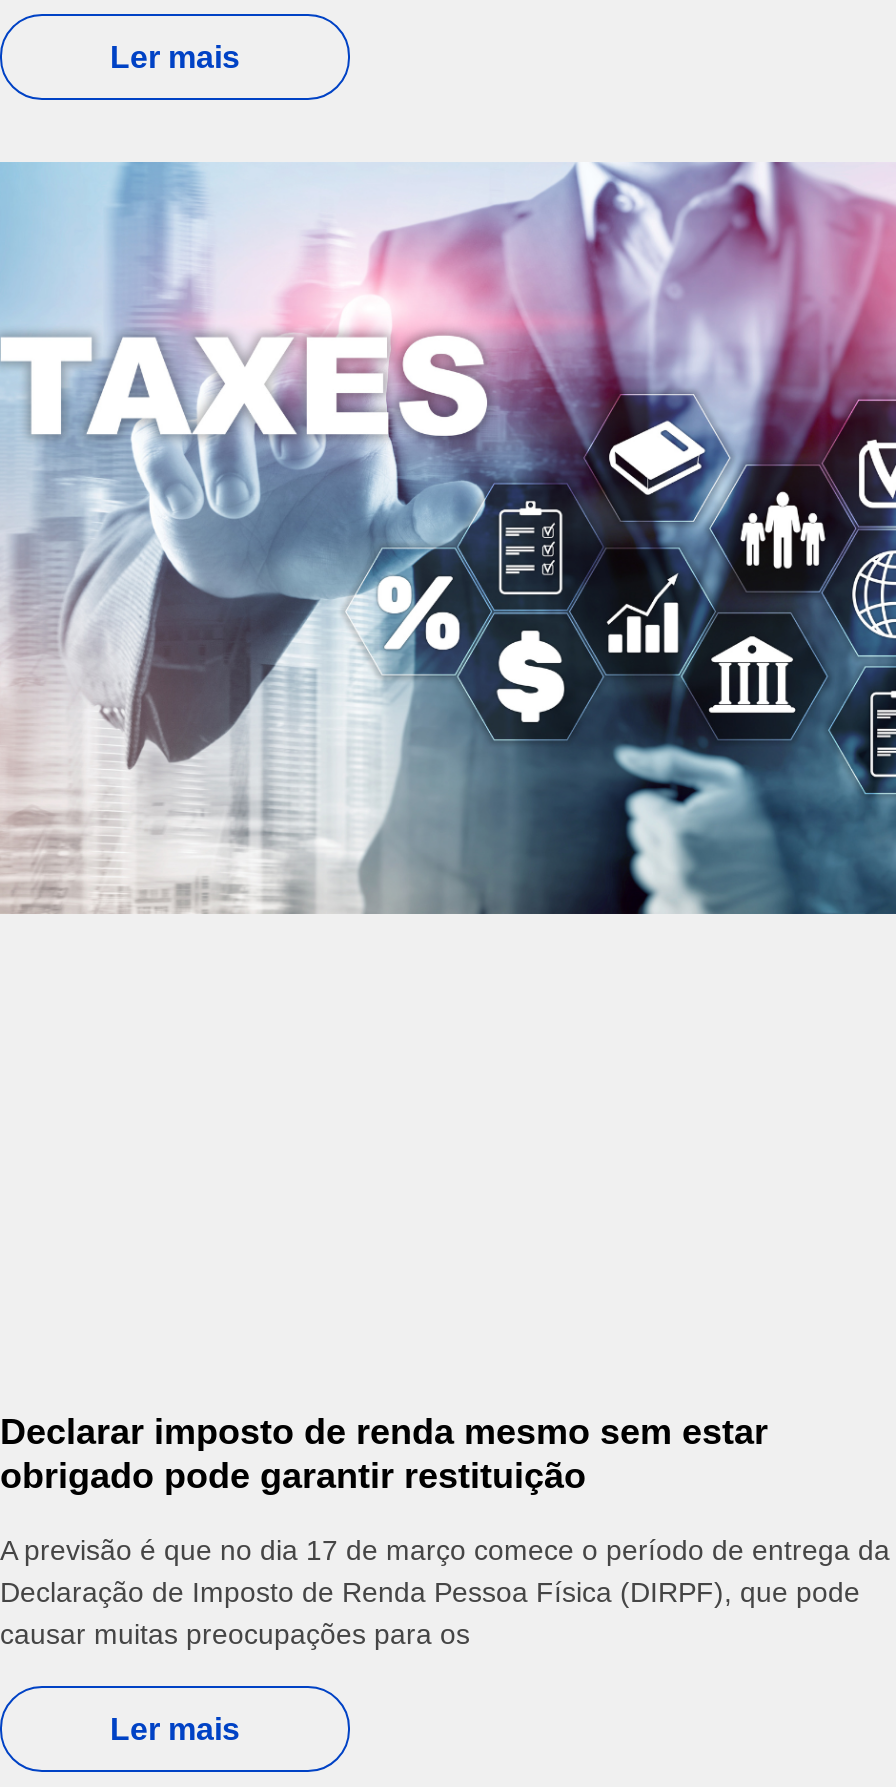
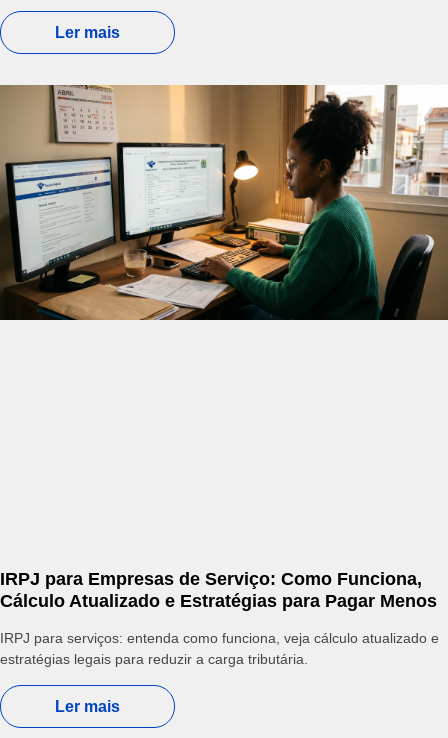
[6,161,890,917] [image] -> [3,84,445,321] [image]
[0,1411,768,1495] Declarar imposto de renda mesmo sem estar | obrigado pode garantir restituição -> [0,569,437,611] IRPJ para Empresas de Serviço: Como Funciona, | Cálculo Atualizado e Estratégias para Pagar Menos
[0,1533,890,1649] A previsão é que no dia 17 de março comece o período de entrega da | Declaração de Imposto de Renda Pessoa Física (DIRPF), que pode | causar muitas preocupações para os -> [0,630,439,667] IRPJ para serviços: entenda como funciona, veja cálculo atualizado e | estratégias legais para reduzir a carga tributária.

